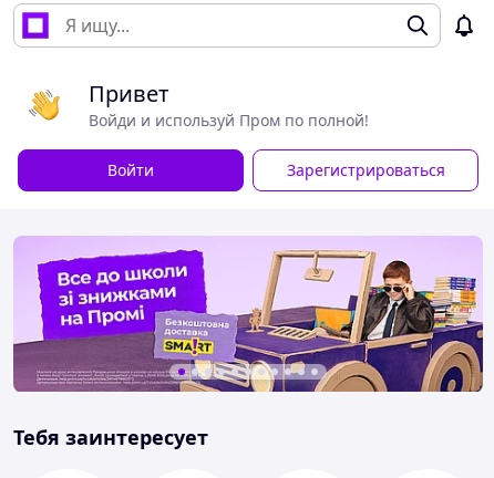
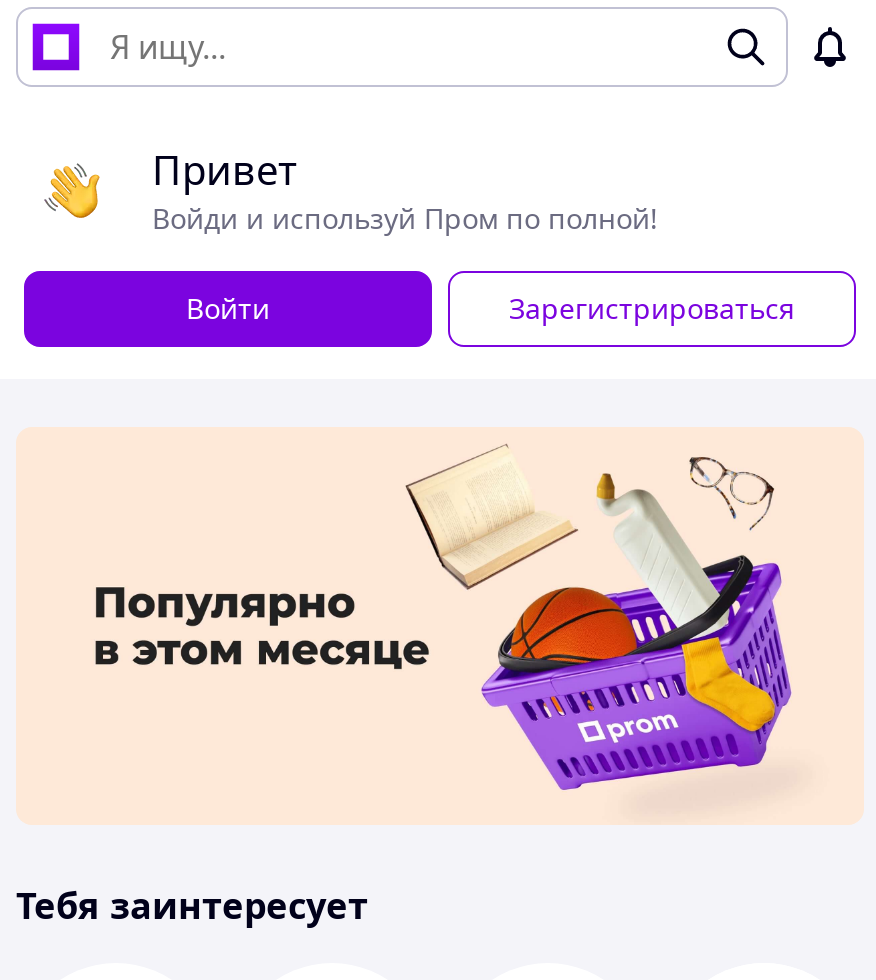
[12,236,484,393] [image] -> [18,429,862,823] [image]

